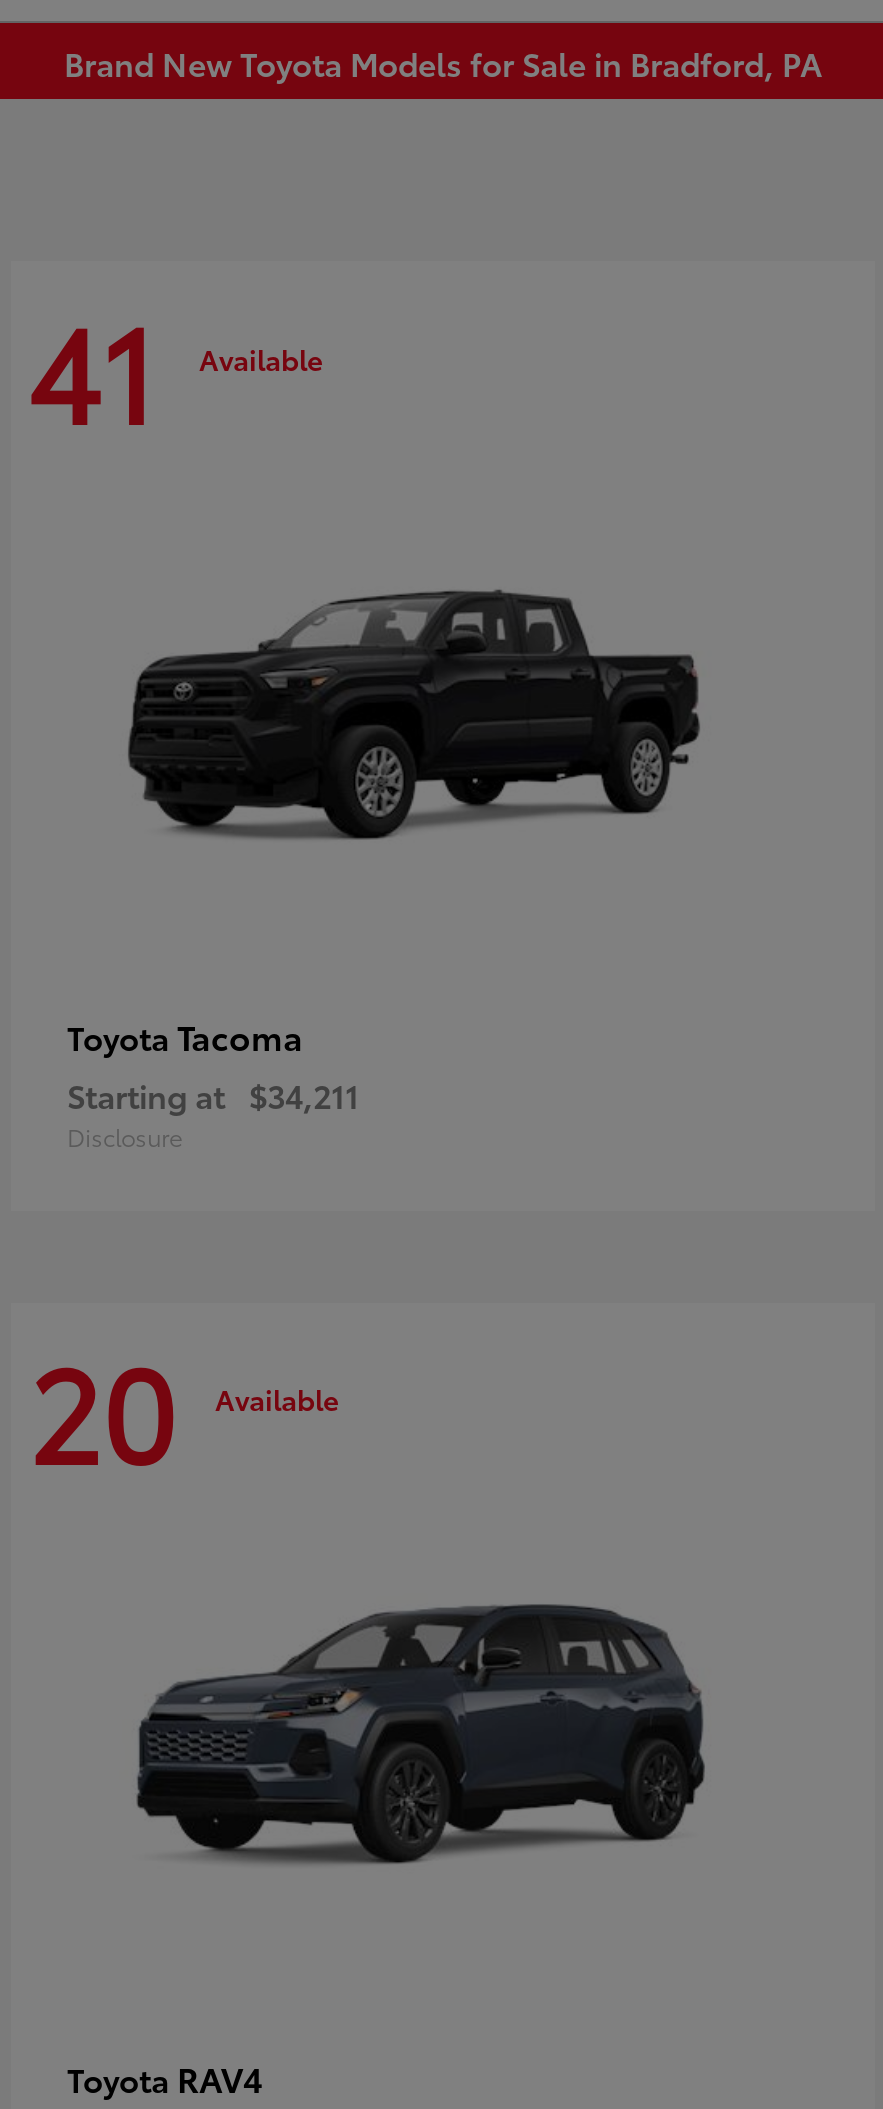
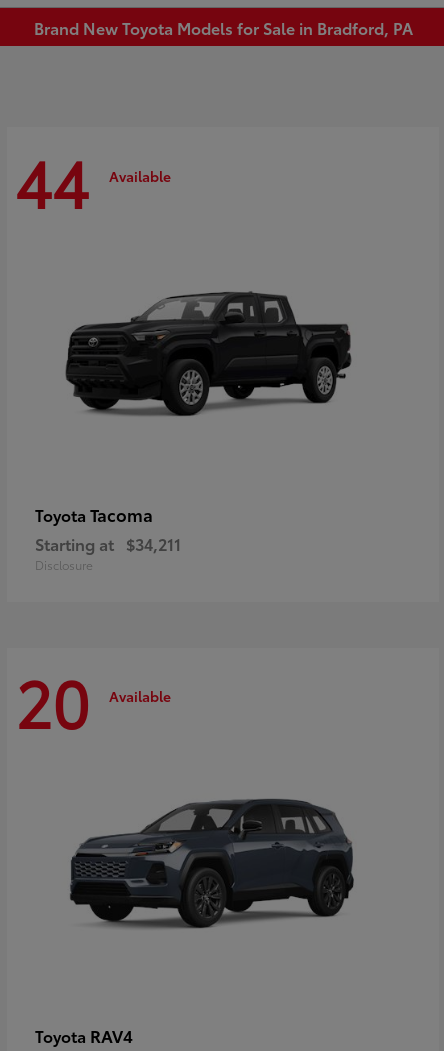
[27,274,323,458] 41 Available -> [15,134,171,226] 44 Available

